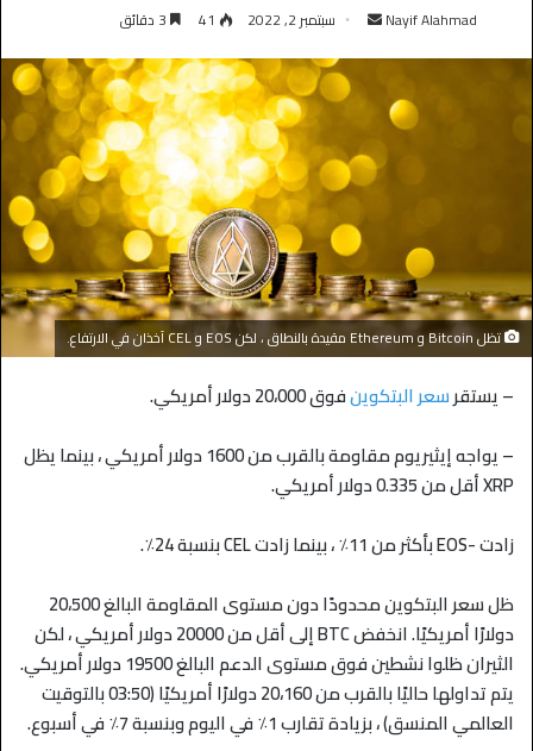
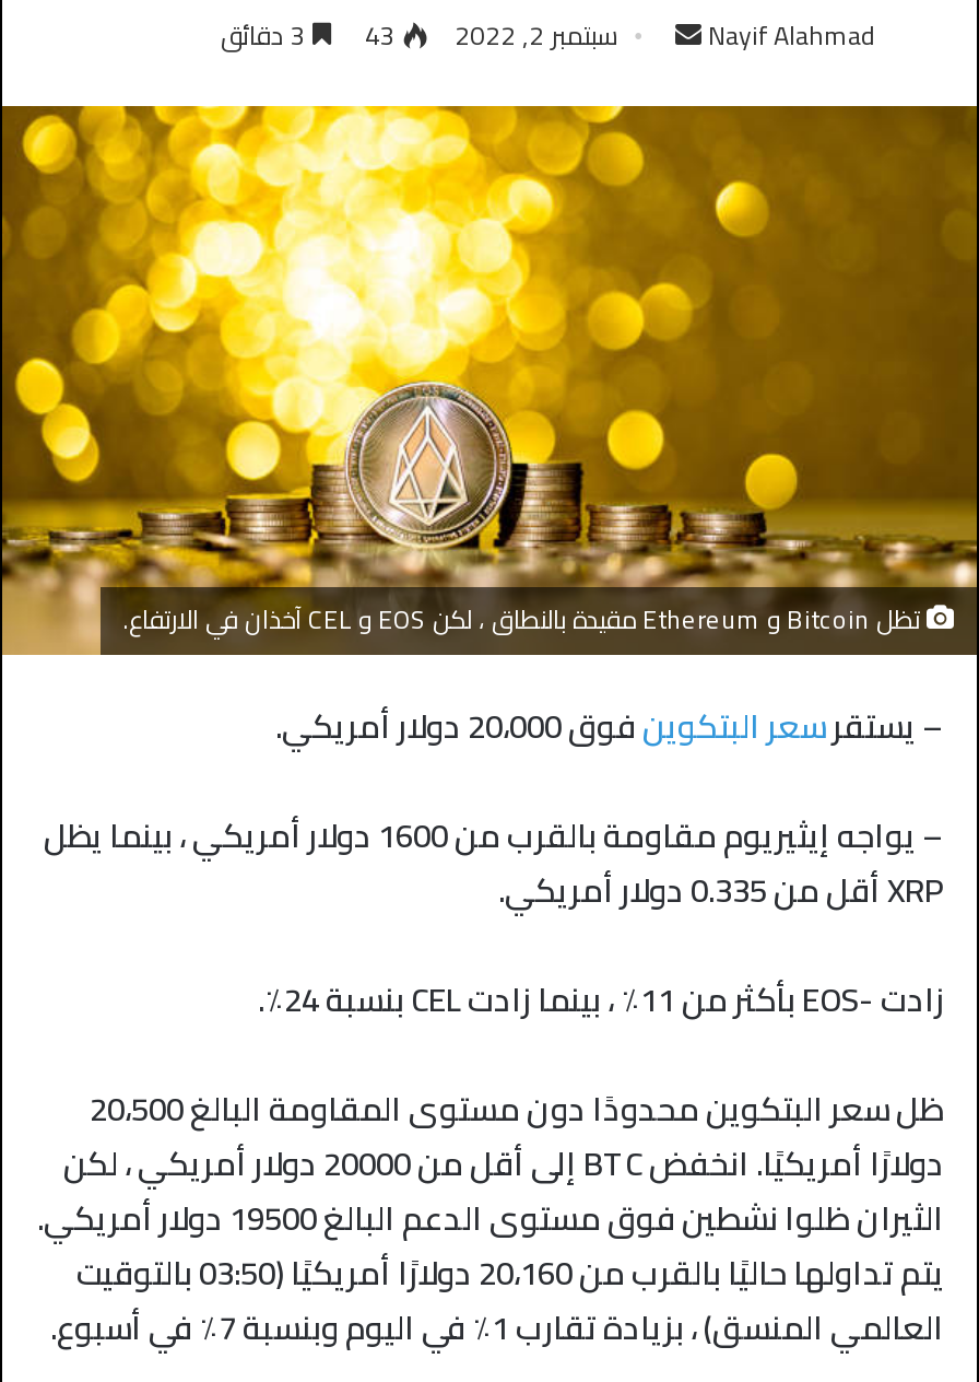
[199,6,215,33] 41 -> [365,10,396,60] 43

